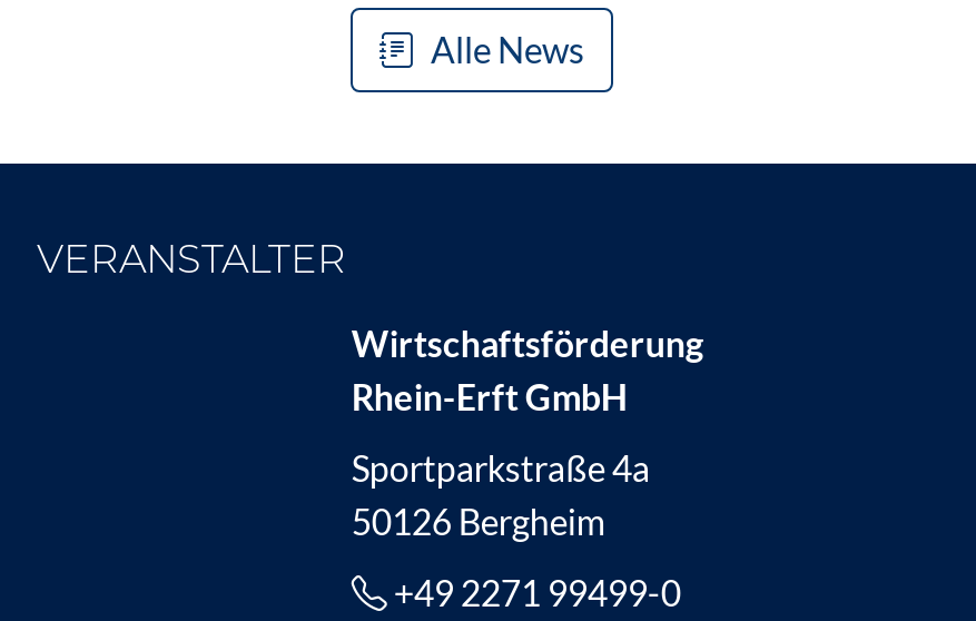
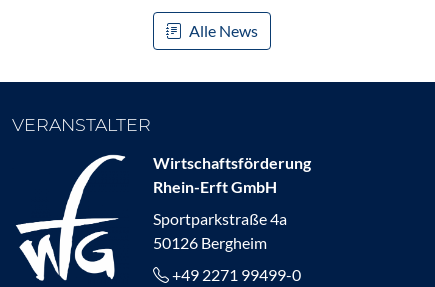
none -> [15,154,126,282] [image]

